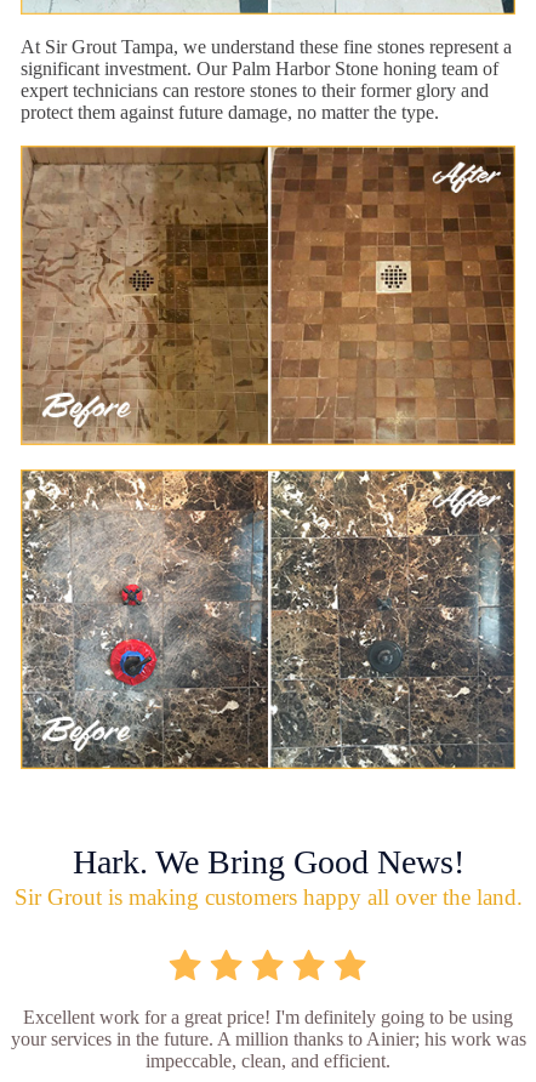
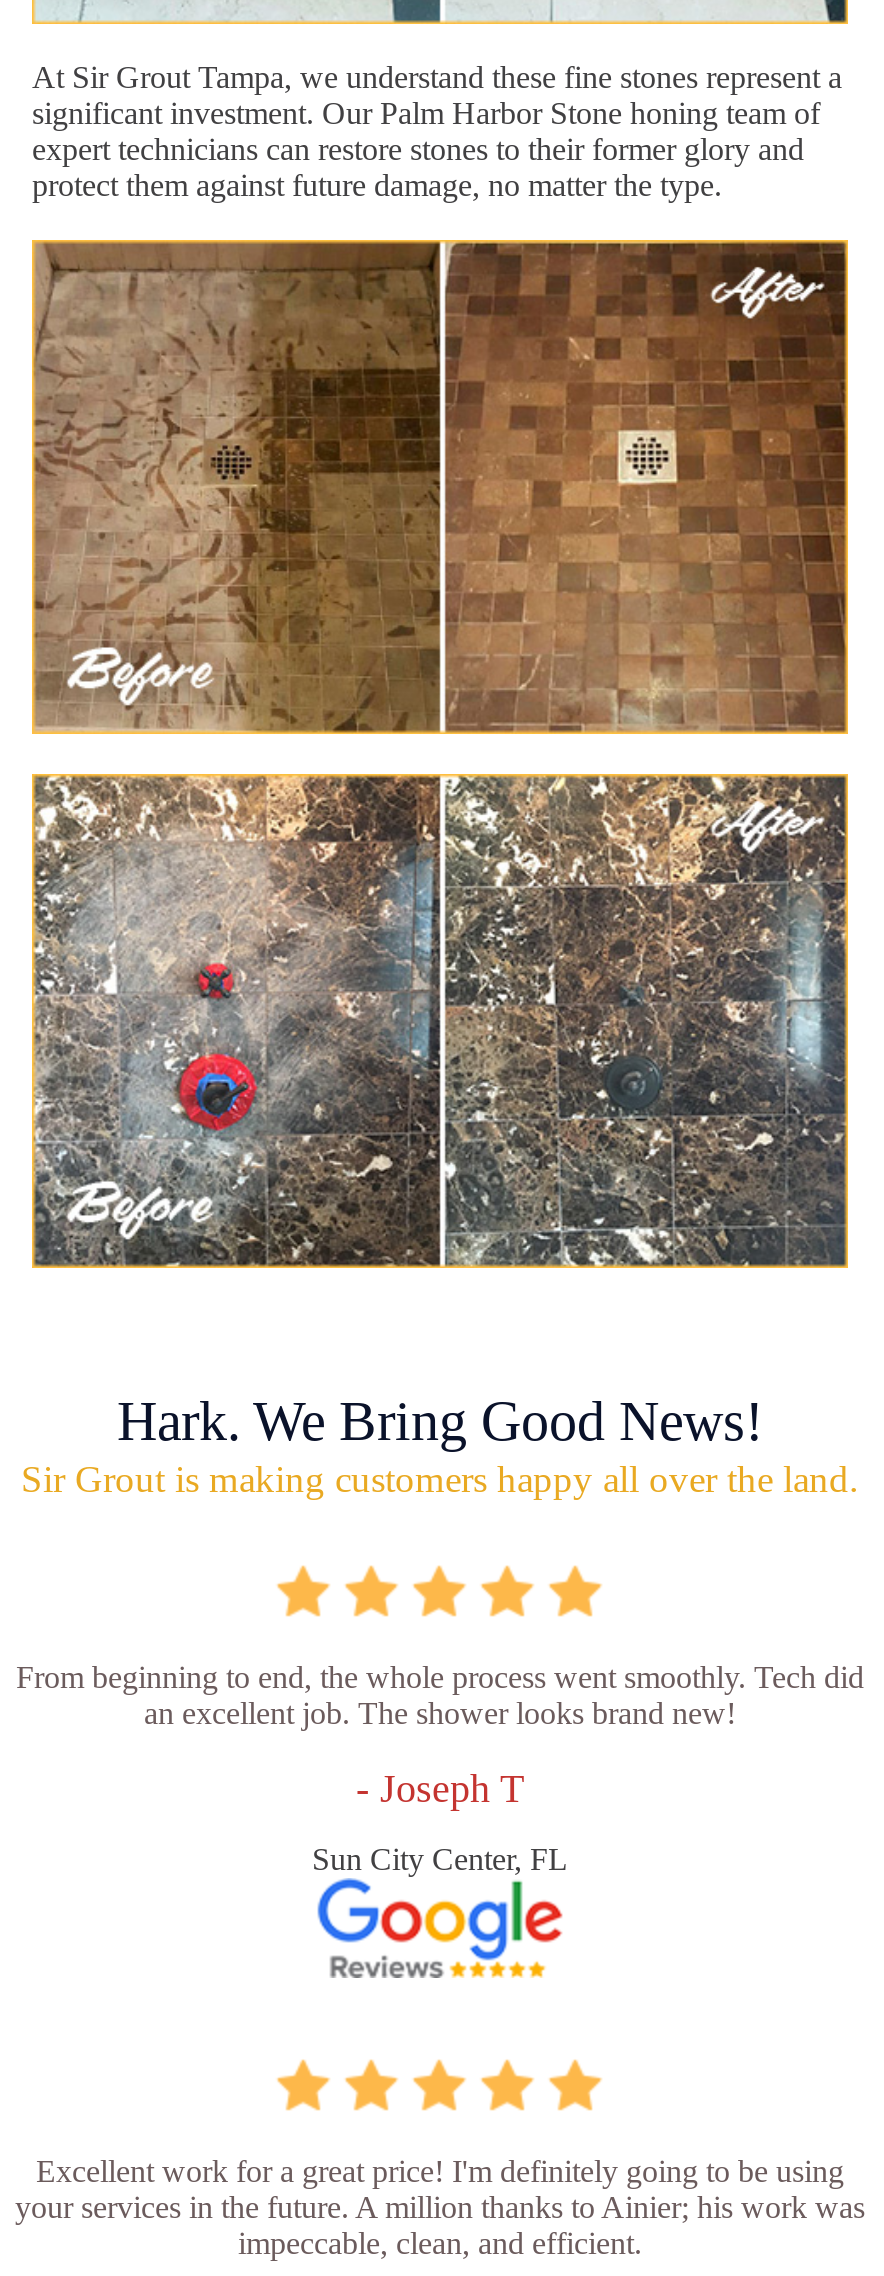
none -> [16,1661,864,1877] From beginning to end, the whole process went smoothly. Tech did | an excellent job. The shower looks brand new! | - Joseph T | Sun City Center, FL
none -> [316,1892,564,1980] [image]

